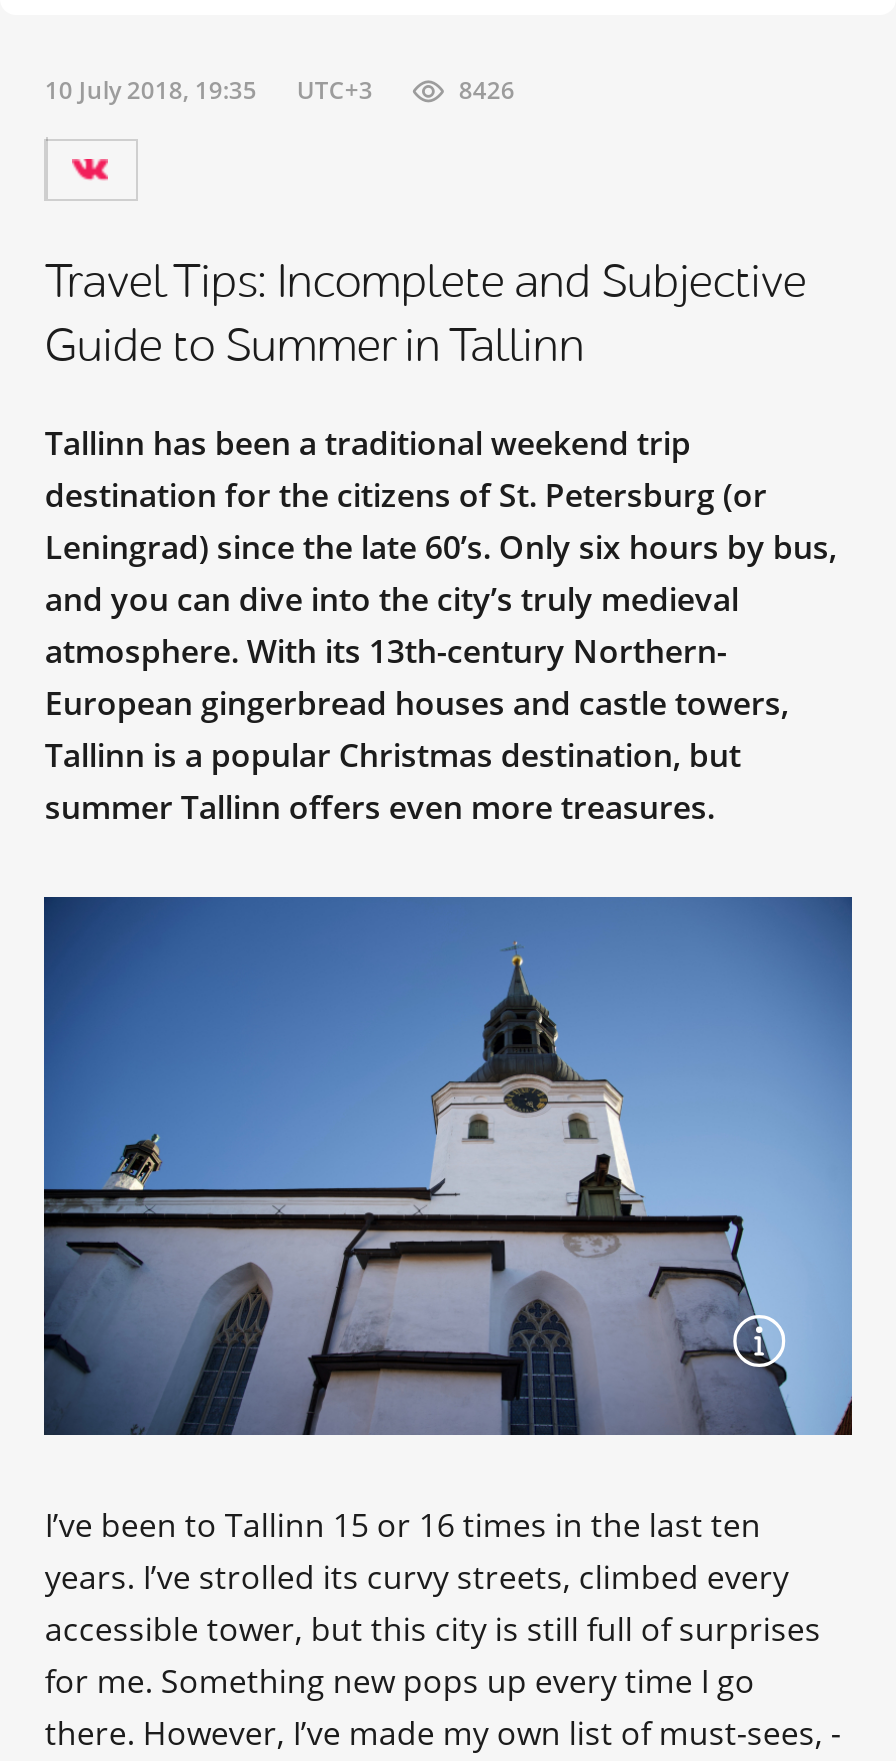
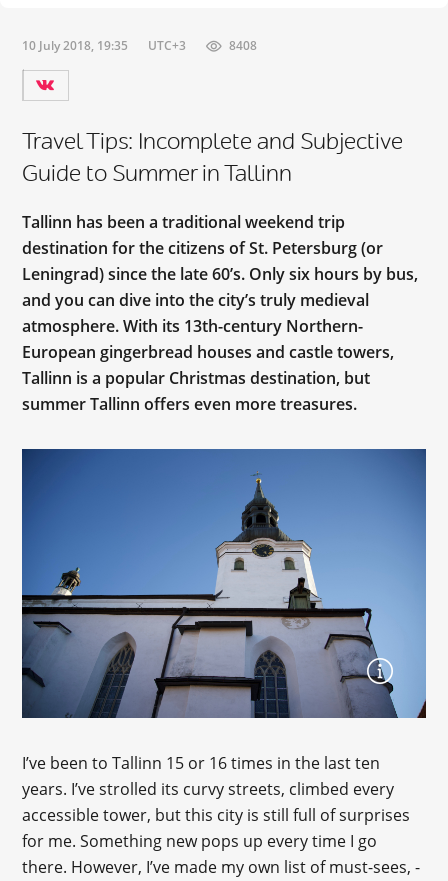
[459,73,515,107] 8426 -> [229,37,257,54] 8408

